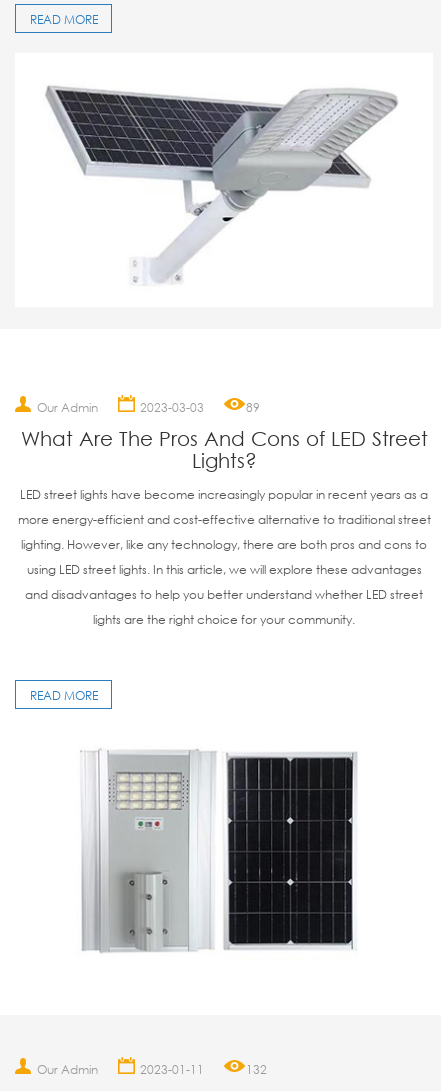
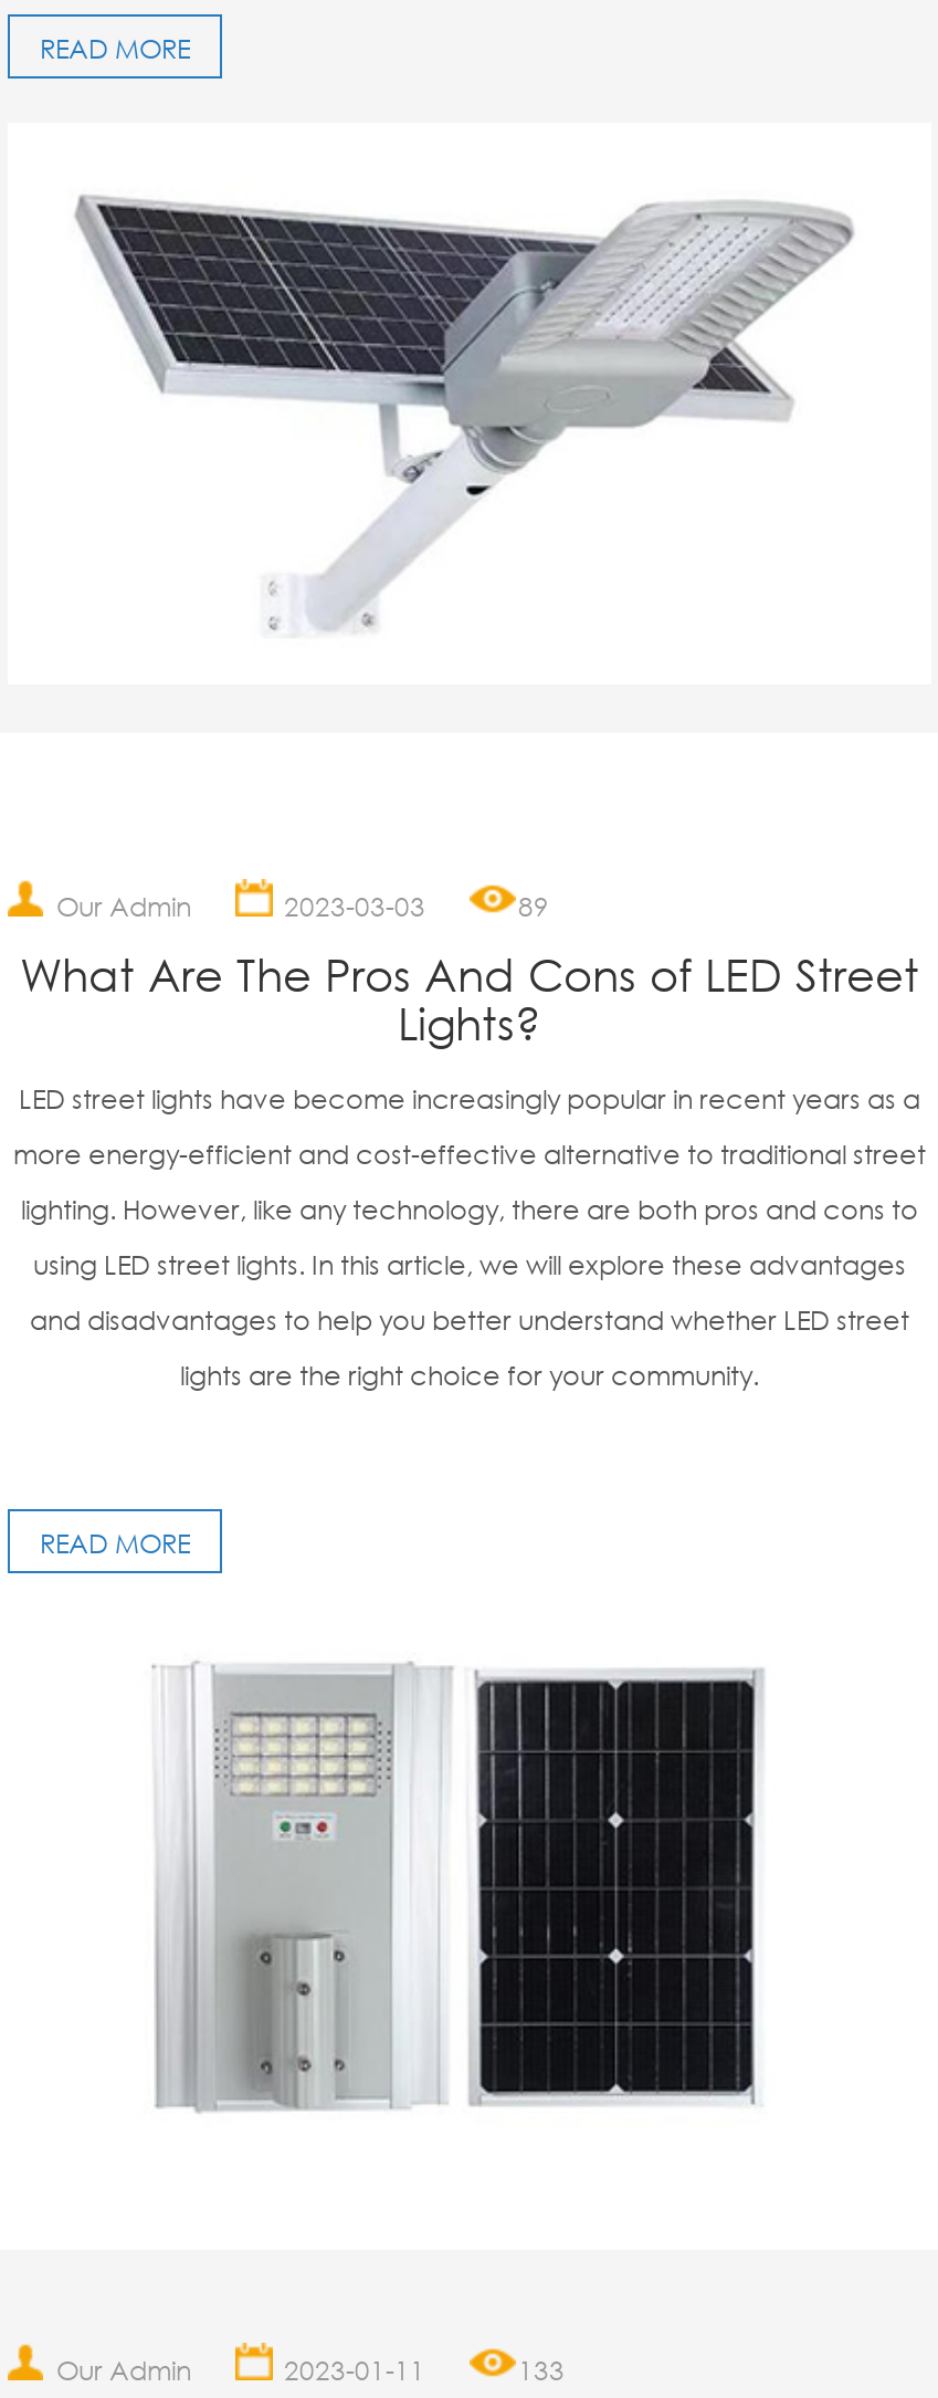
[246,1061,267,1078] 132 -> [518,2351,565,2389] 133

